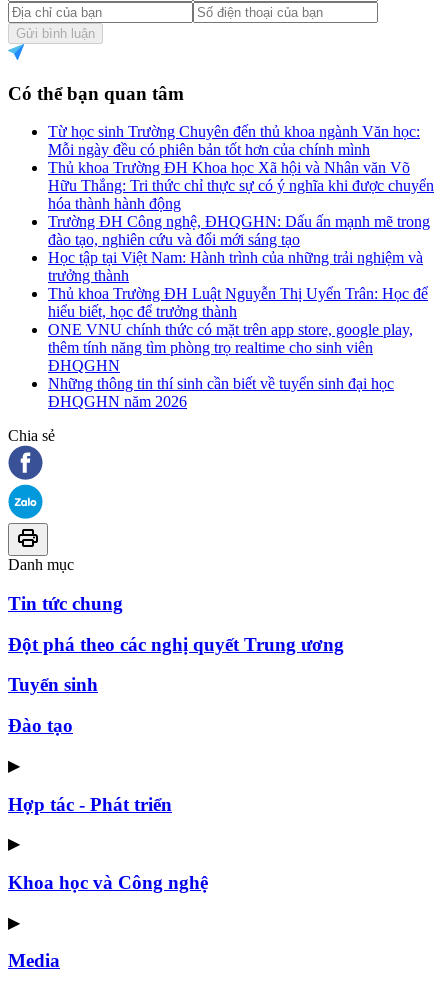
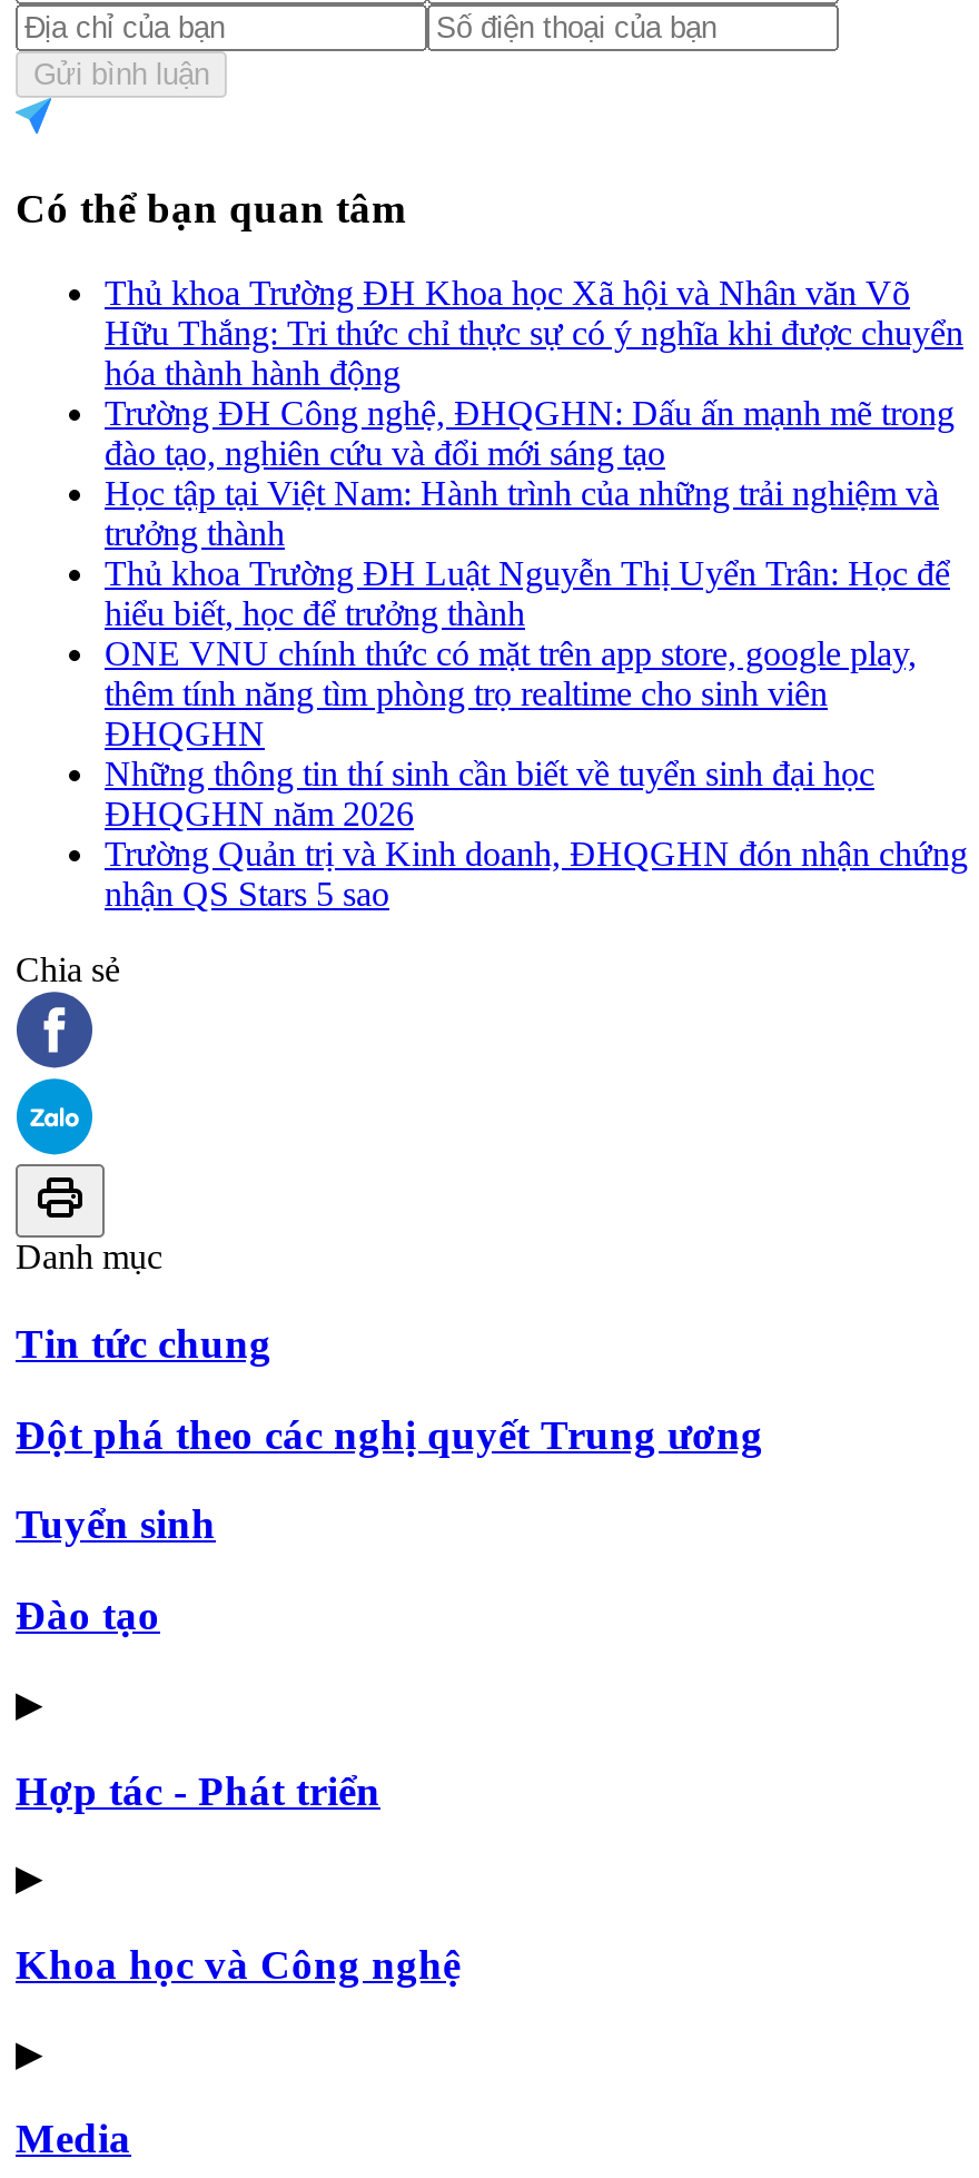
[48,123,420,158] Từ học sinh Trường Chuyên đến thủ khoa ngành Văn học: | Mỗi ngày đều có phiên bản tốt hơn của chính mình -> none
moved [48,159,434,410] -> [105,274,963,833]: Thủ khoa Trường ĐH Khoa học Xã hội và Nhân văn Võ | Hữu Thắng: Tri thức chỉ thực sự có ý nghĩa khi được chuyển | hóa thành hành động | ... | Những thông tin thí sinh cần biết về tuyển sinh đại học | ĐHQGHN năm 2026
none -> [105,835,968,913] Trường Quản trị và Kinh doanh, ĐHQGHN đón nhận chứng | nhận QS Stars 5 sao

